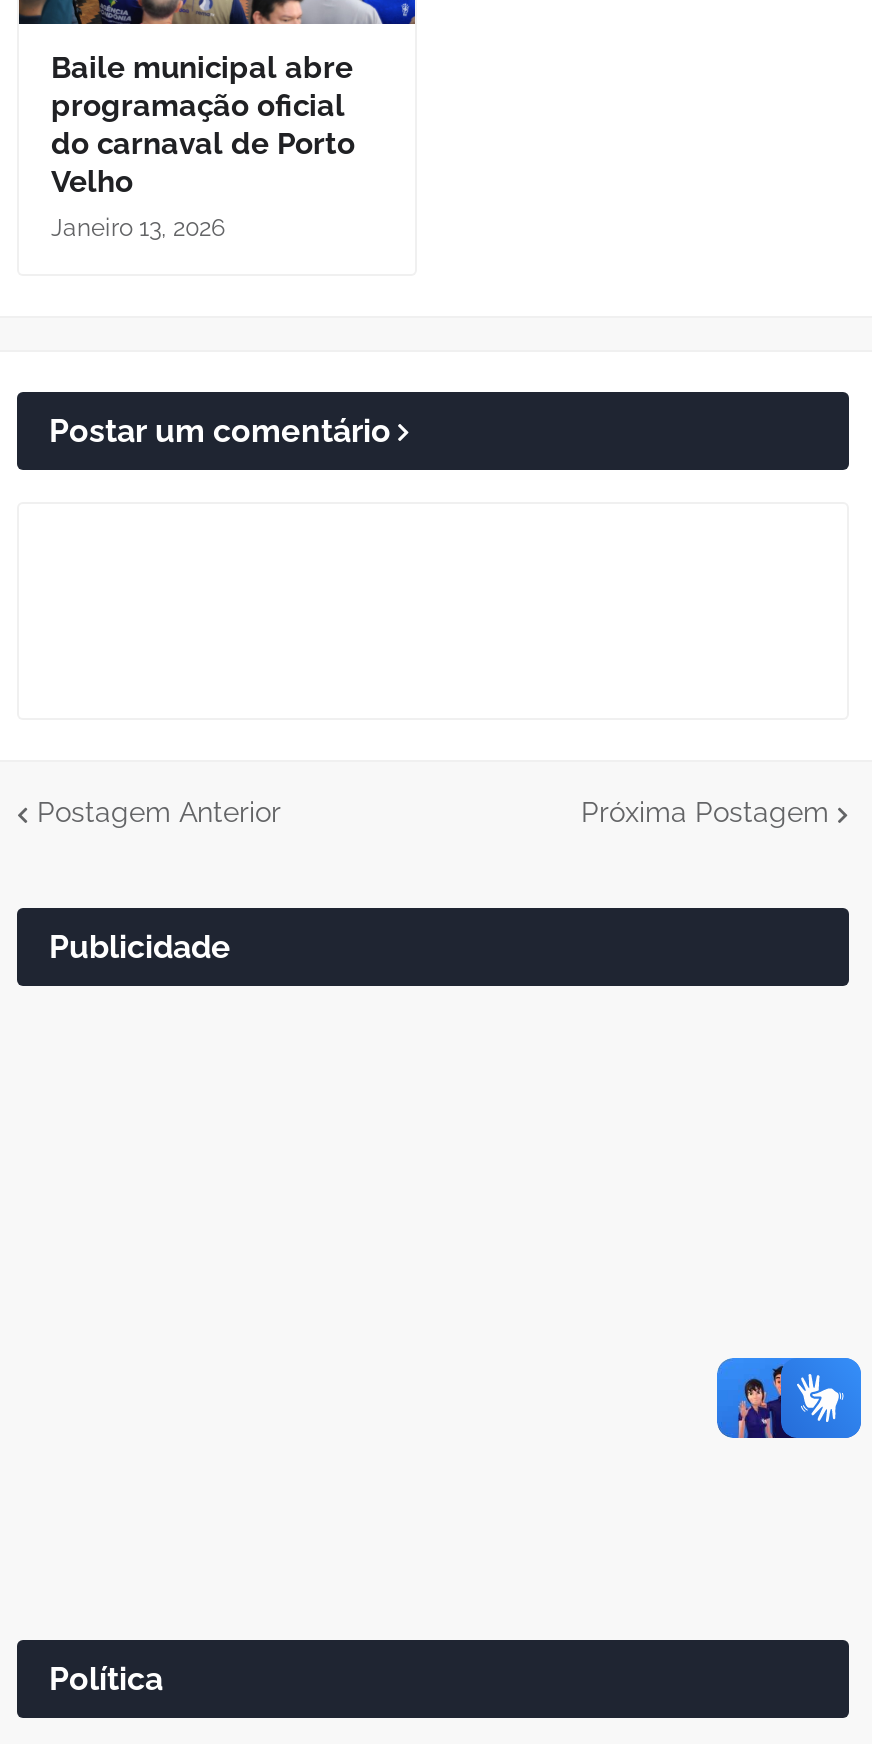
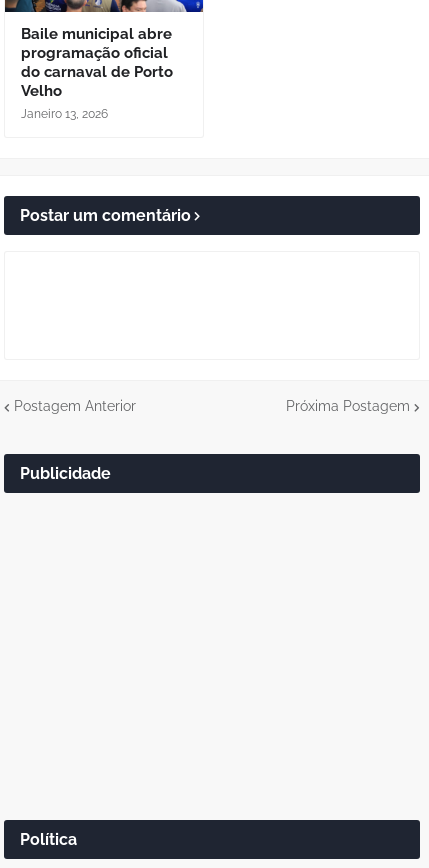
[715,1356,863,1440] [image] -> none

